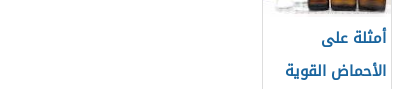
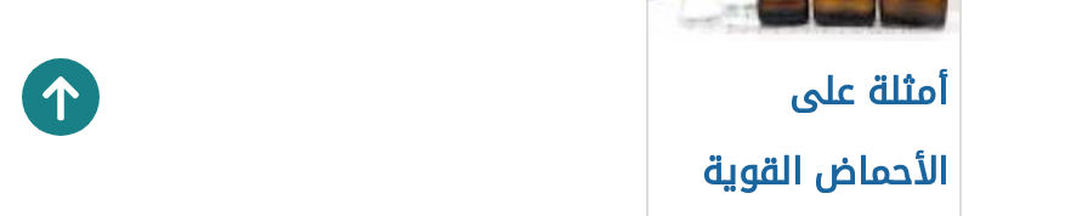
none -> [19,56,102,138] [image]

